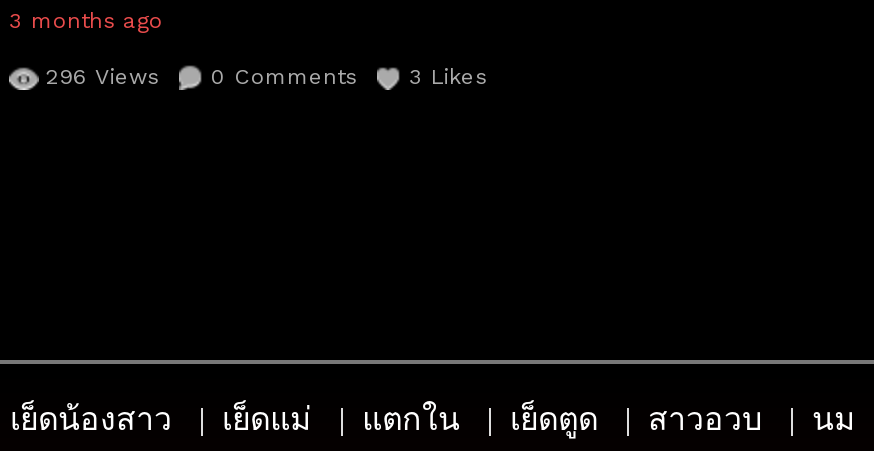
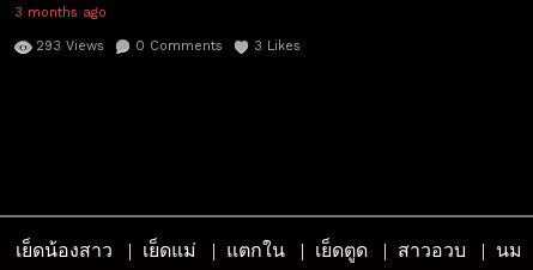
[45,65,487,91] 296 Views 0 Comments 3 Likes -> [36,39,301,54] 293 Views 0 Comments 3 Likes

